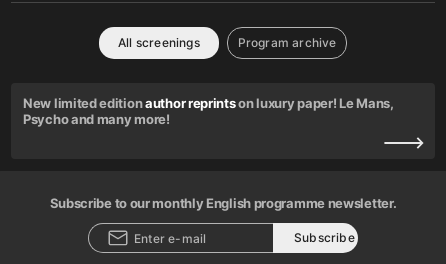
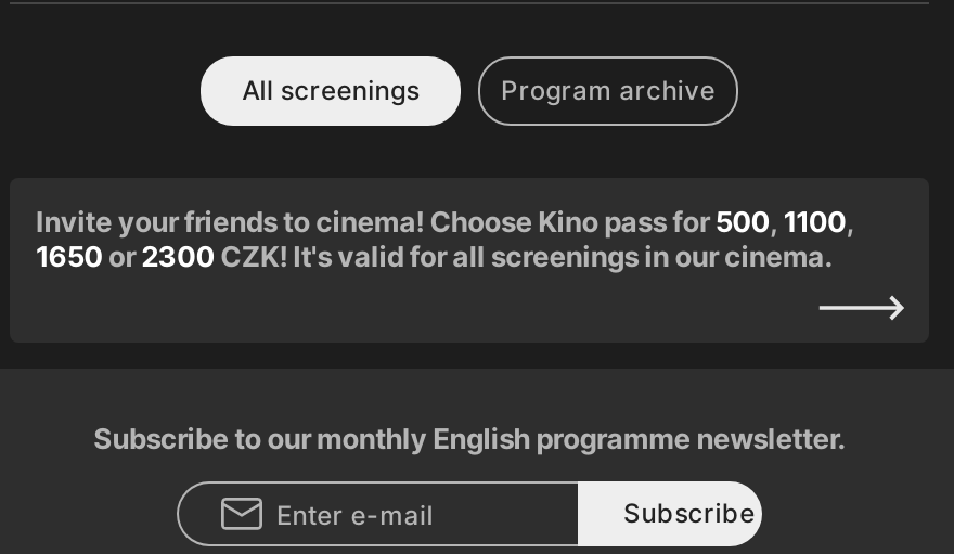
[23,95,394,127] New limited edition author reprints on luxury paper! Le Mans, | Psycho and many more! -> [36,204,854,273] Invite your friends to cinema! Choose Kino pass for 500, 1100, | 1650 or 2300 CZK! It's valid for all screenings in our cinema.

